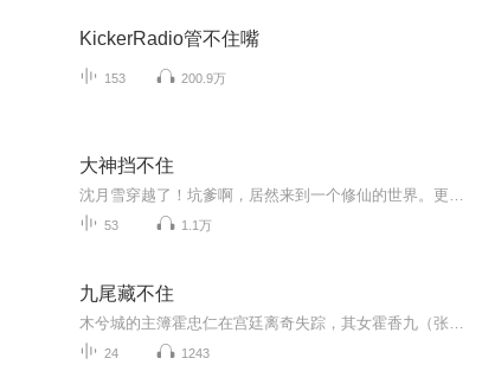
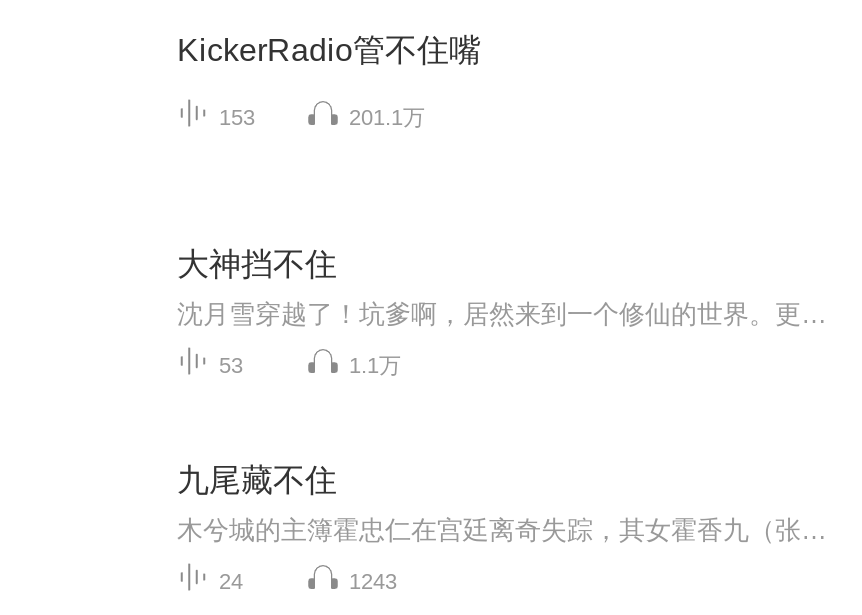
[181,71,226,85] 200.9万 -> [349,105,425,129] 201.1万

